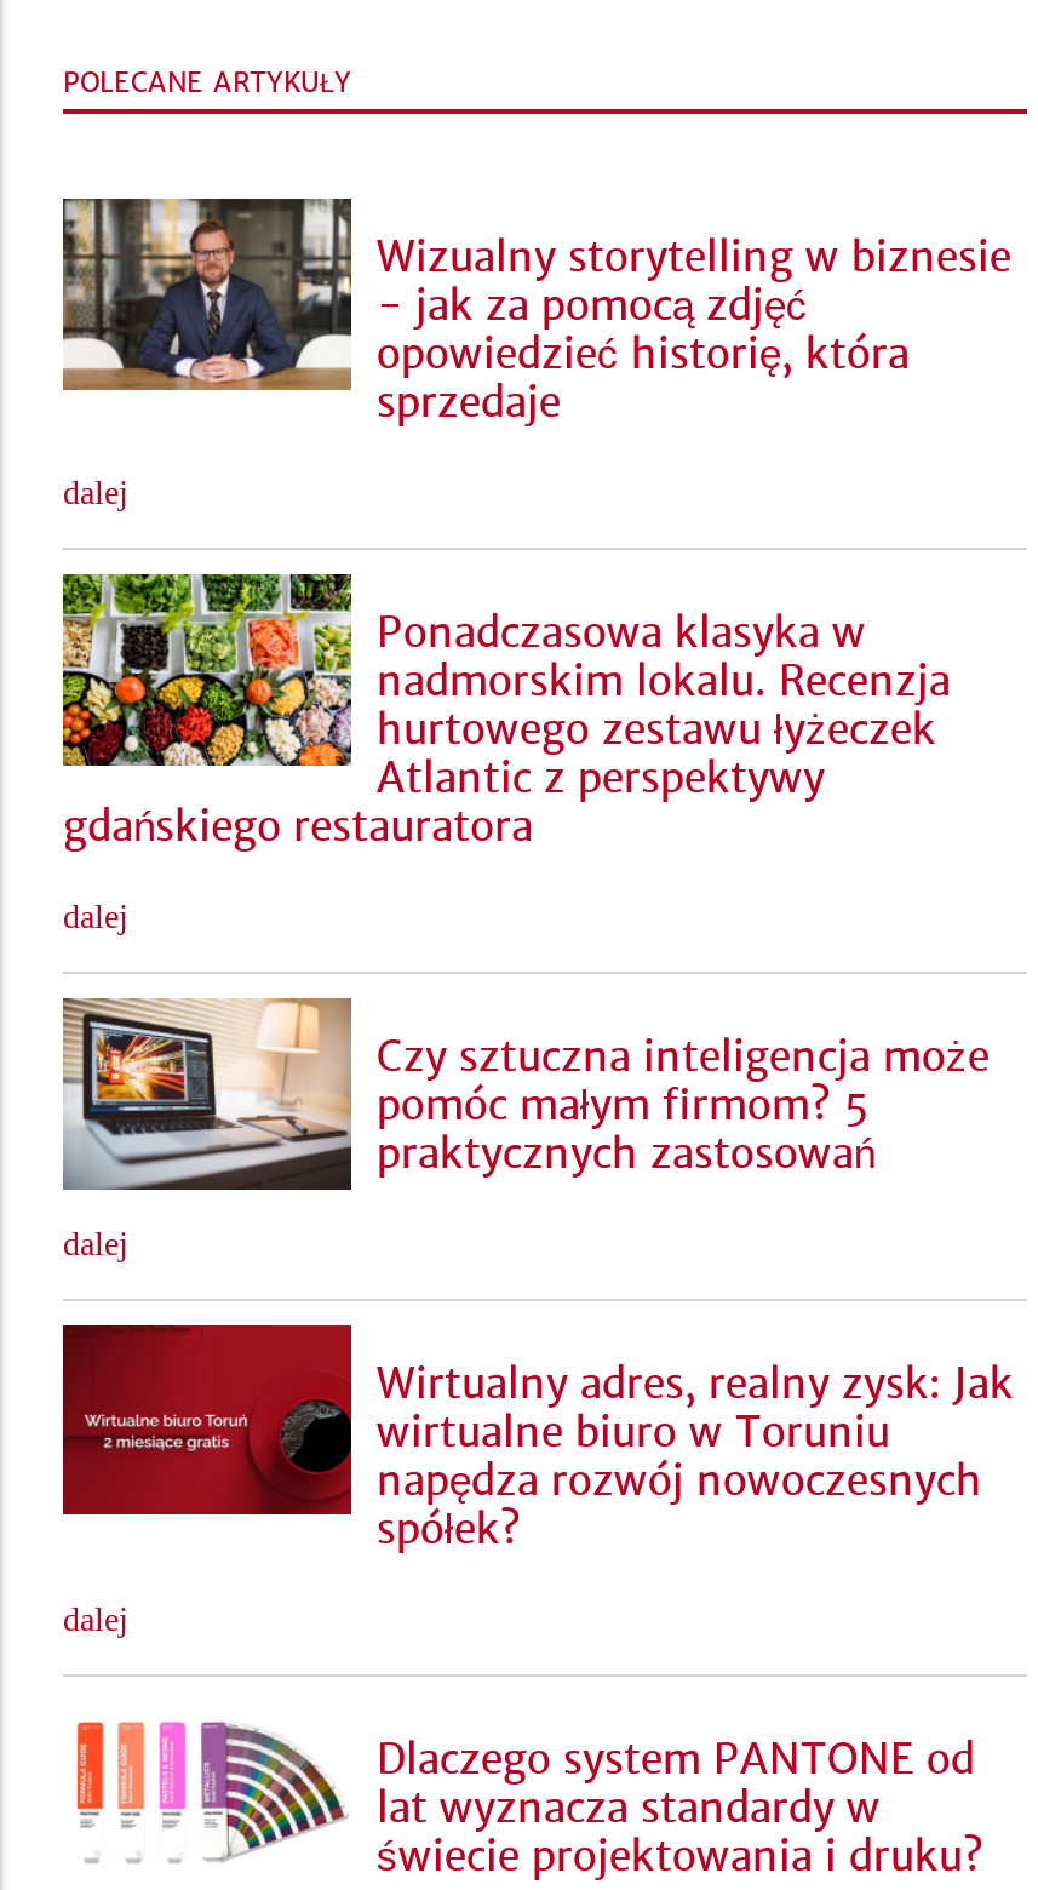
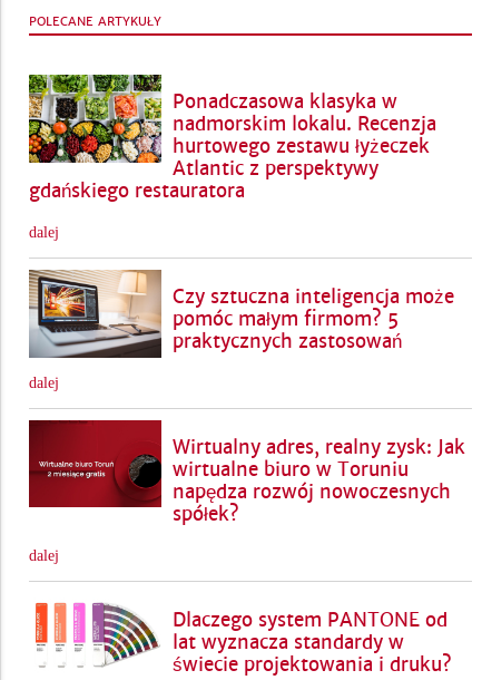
[61,196,1011,511] [image] | Wizualny storytelling w biznesie | - jak za pomocą zdjęć | opowiedzieć historię, która | sprzedaje | dalej -> none

